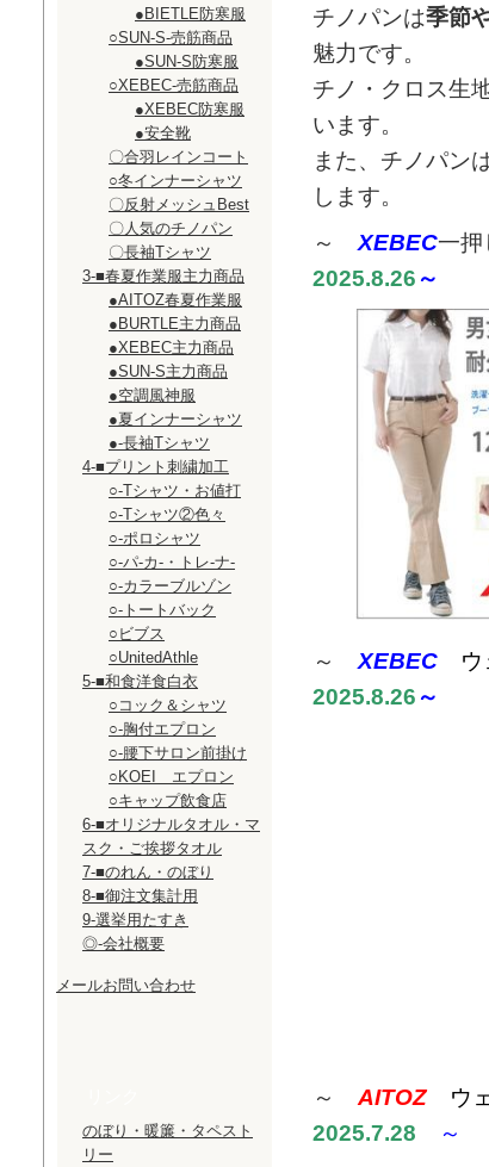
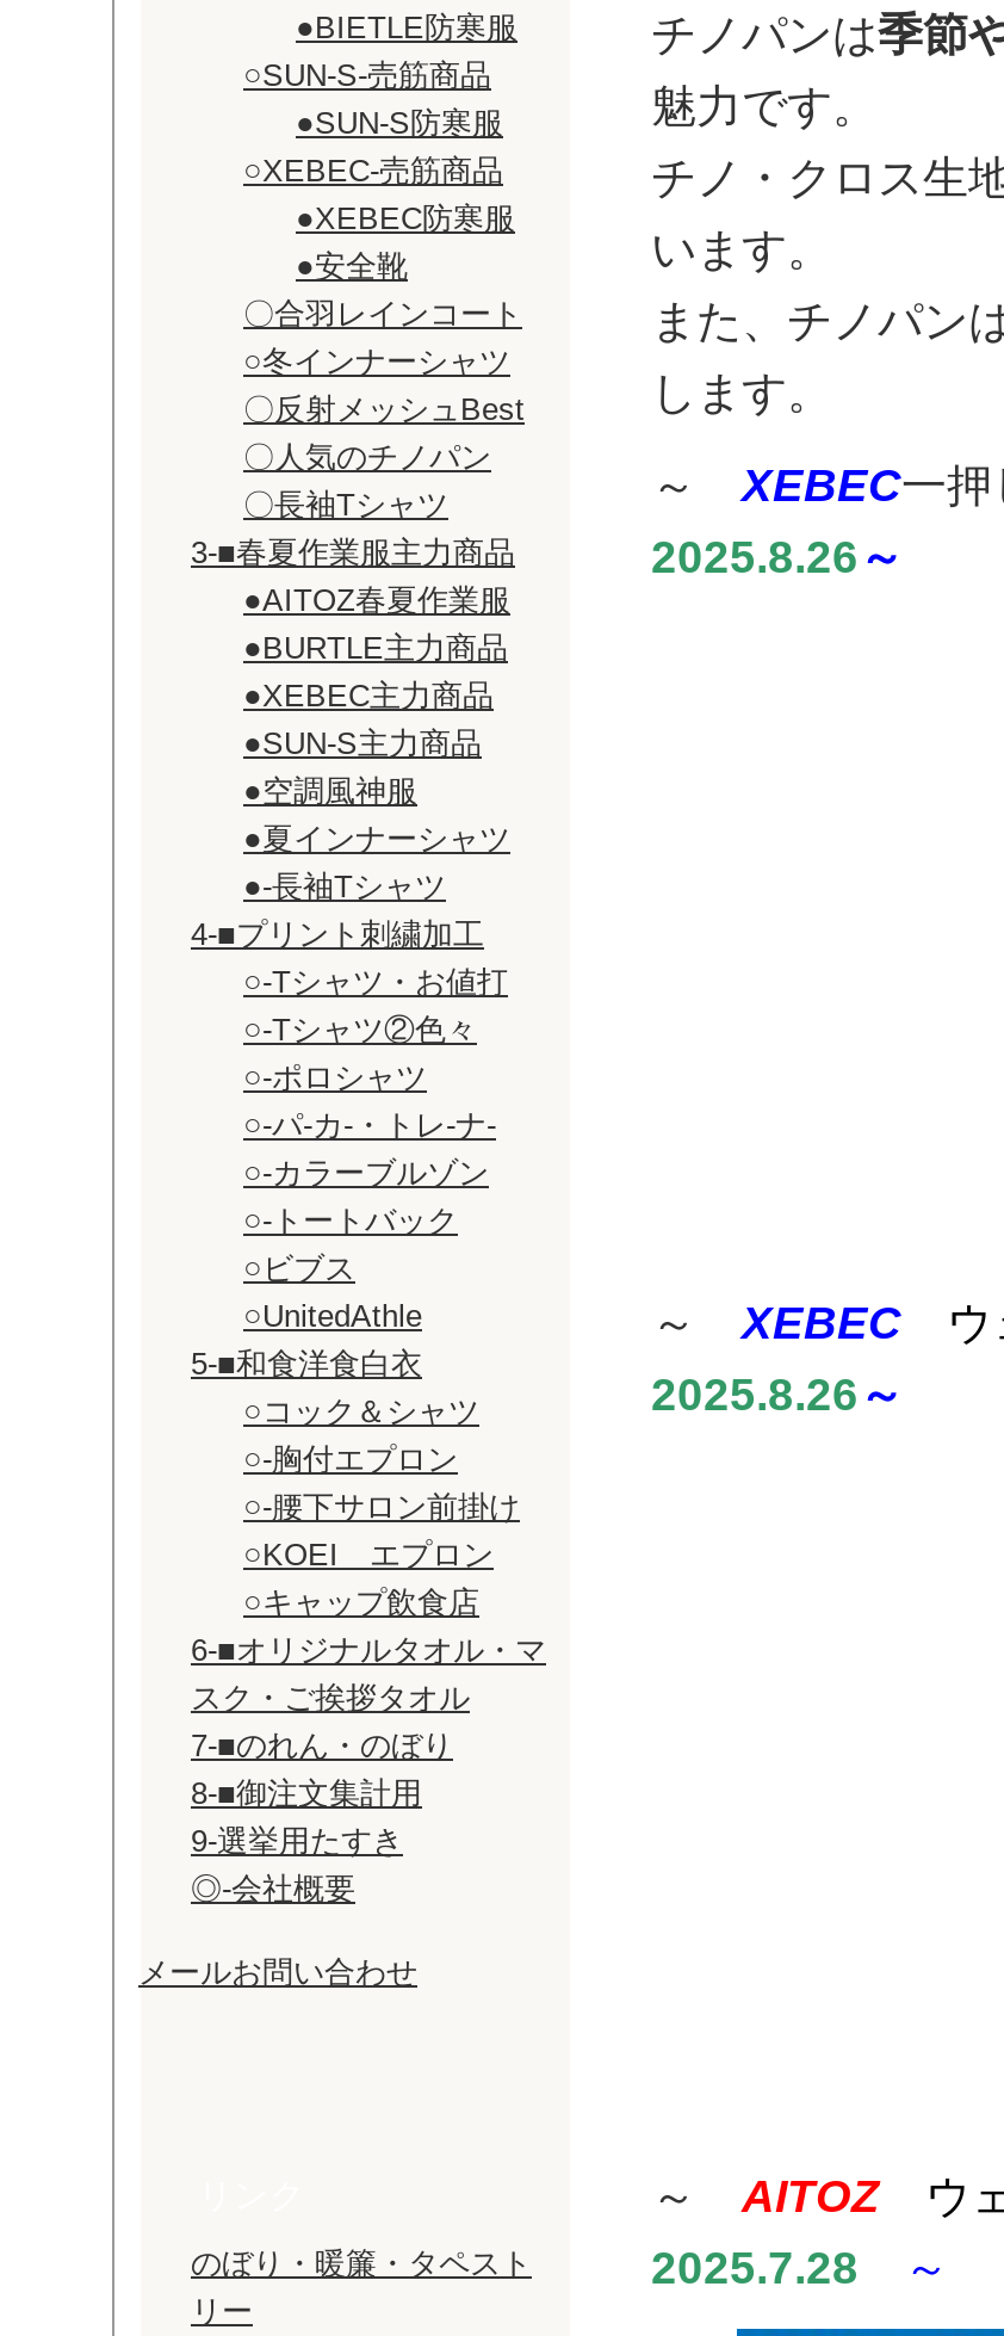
[355,308,485,620] [image] -> none

